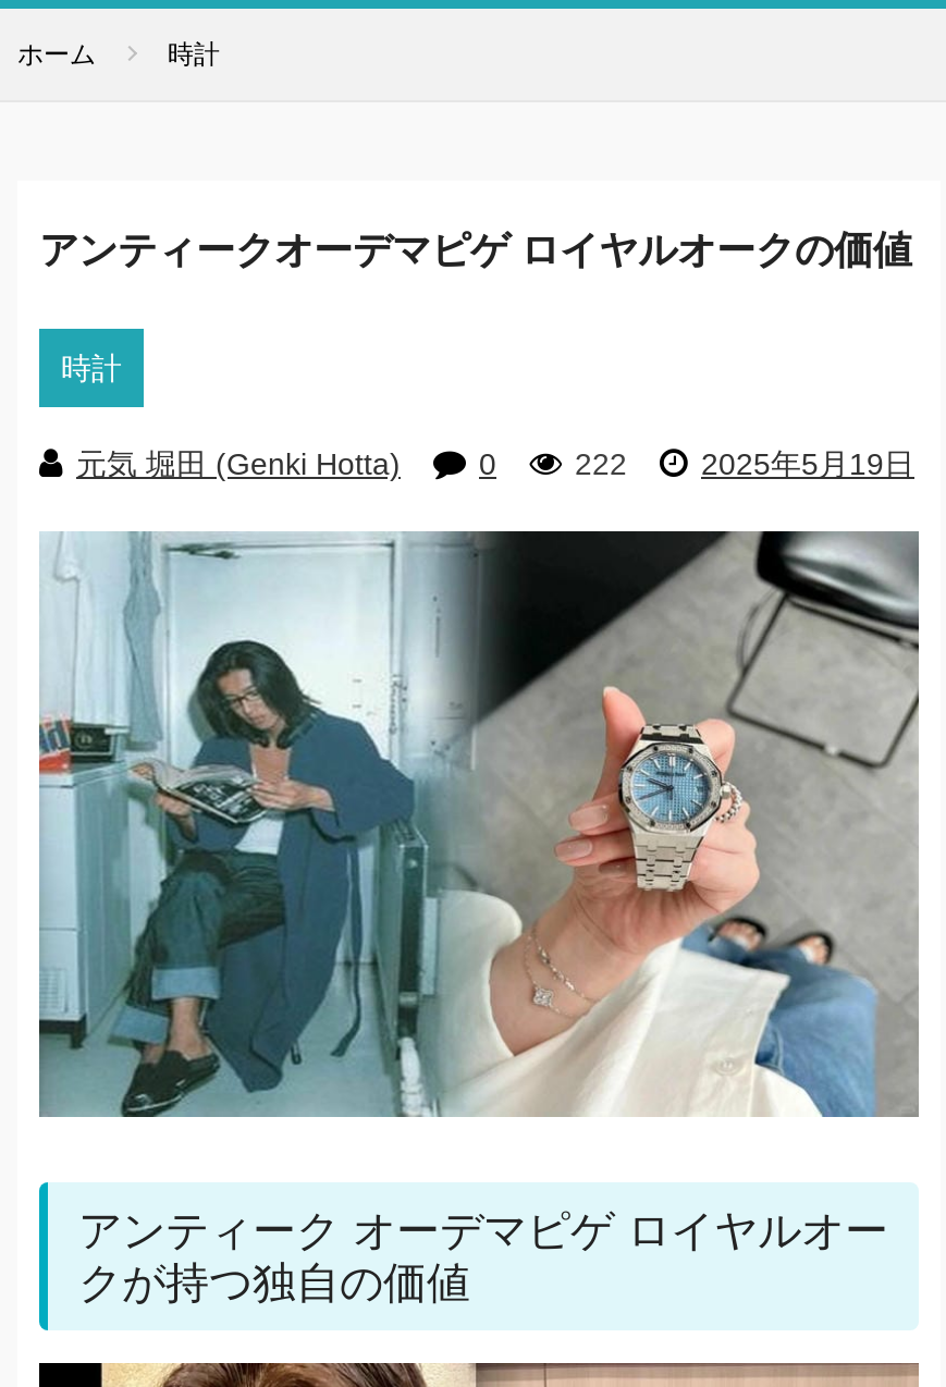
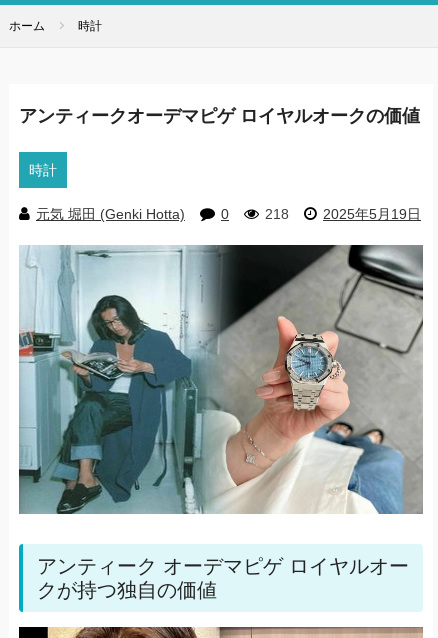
[479,445,627,480] 0 222 -> [221,205,289,221] 0 218

